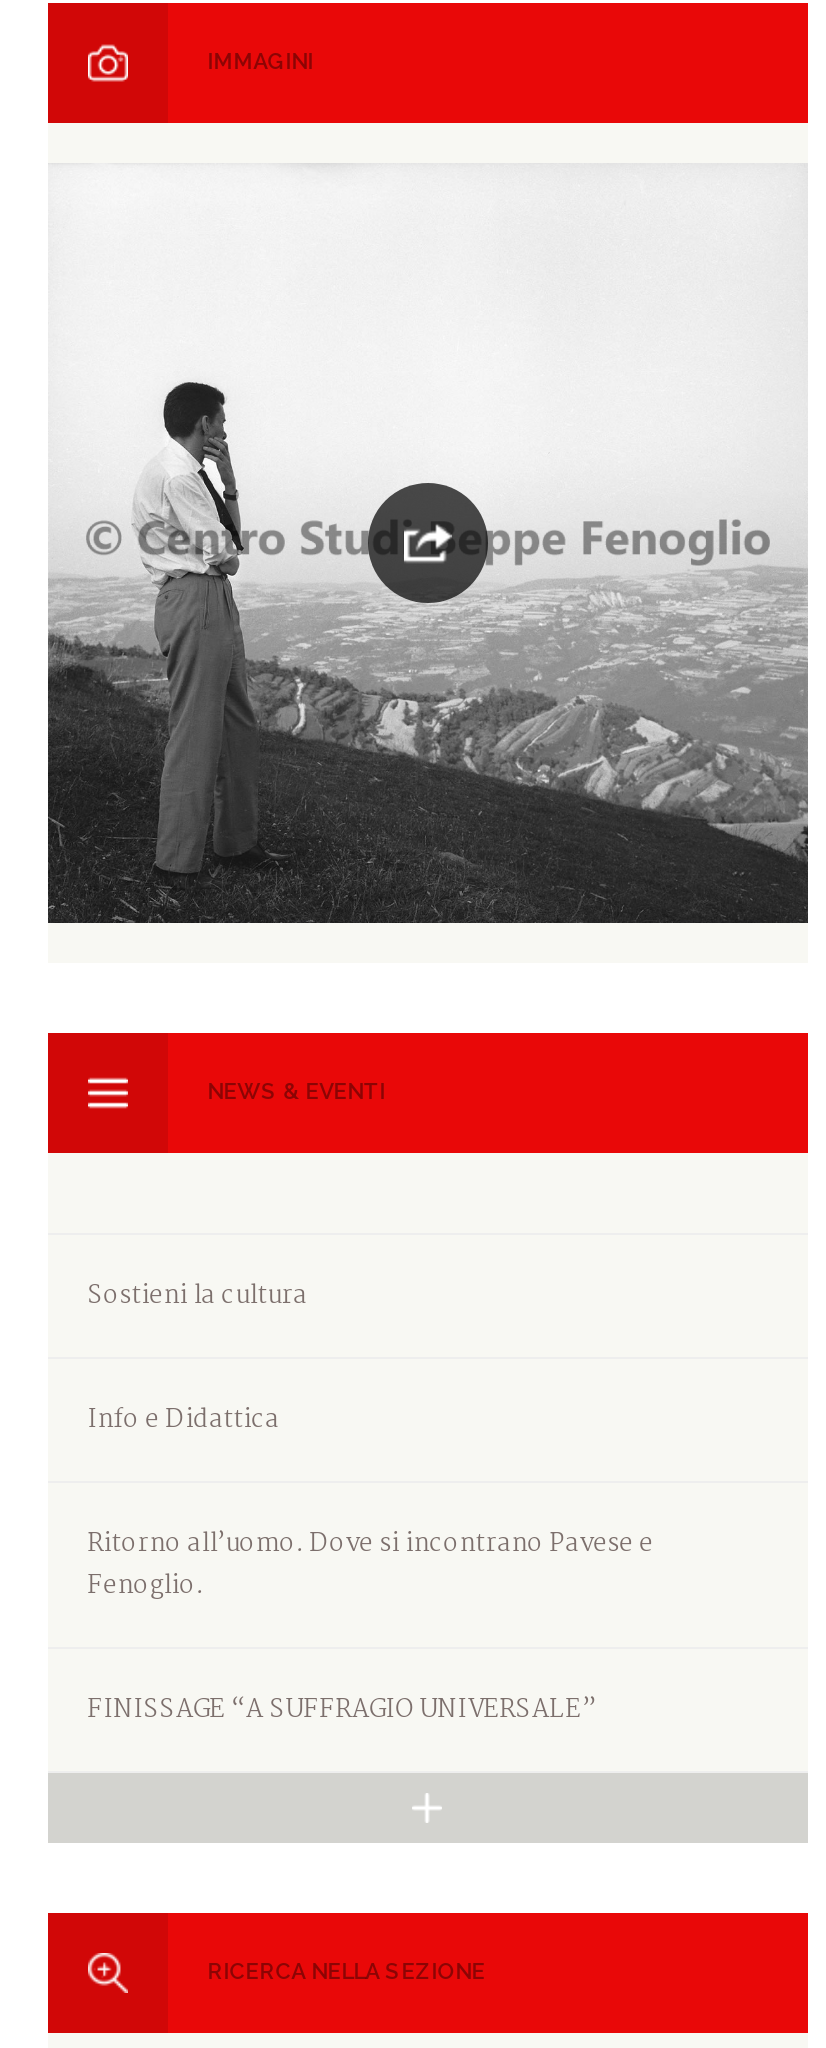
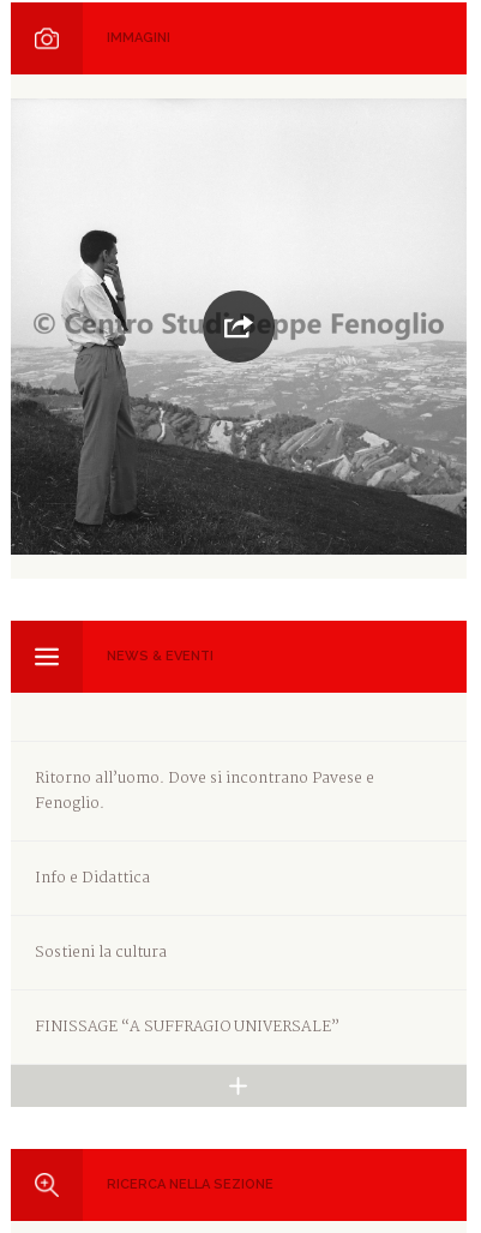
moved [87,1275,307,1441] -> [34,866,166,966]: Info e Didattica | Sostieni la cultura
moved [87,1523,653,1607] -> [34,766,374,817]: Ritorno all’uomo. Dove si incontrano Pavese e | Fenoglio.

